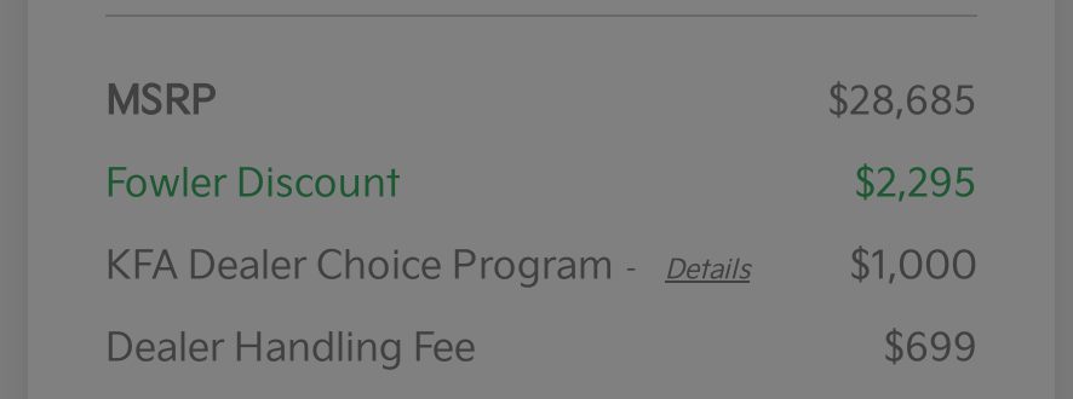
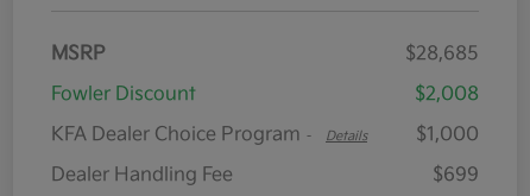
[854,162,977,207] $2,295 -> [415,83,479,105] $2,008

